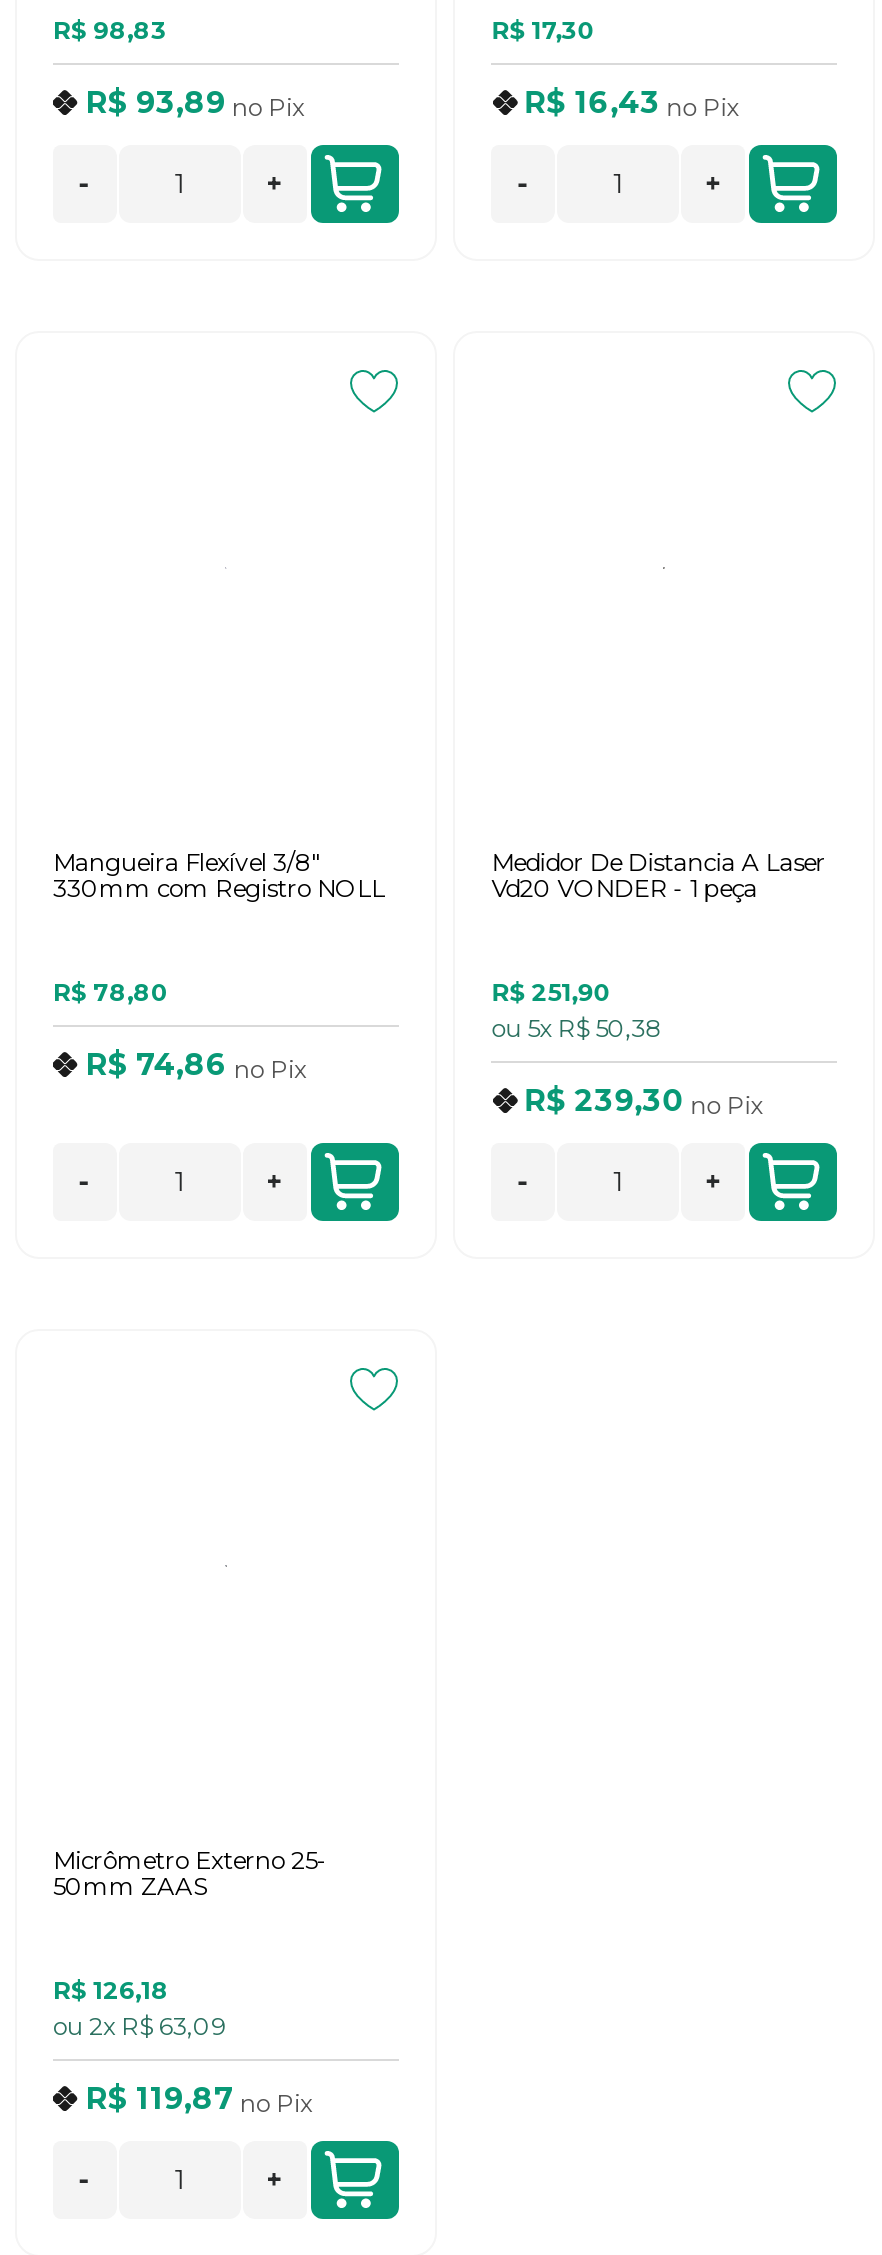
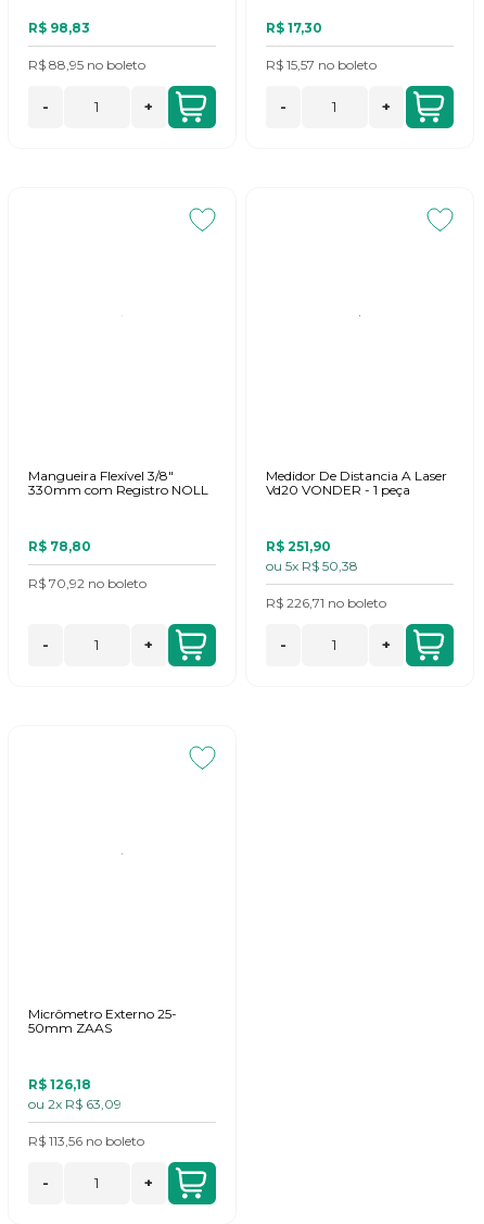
[86,83,304,121] R$ 93,89 no Pix -> [28,56,145,73] R$ 88,95 no boleto
[525,83,739,121] R$ 16,43 no Pix -> [266,56,377,73] R$ 15,57 no boleto
[86,1045,306,1083] R$ 74,86 no Pix -> [28,575,147,591] R$ 70,92 no boleto
[525,1081,763,1119] R$ 239,30 no Pix -> [266,594,387,611] R$ 226,71 no boleto
[86,2079,312,2117] R$ 119,87 no Pix -> [28,1133,144,1149] R$ 113,56 no boleto

